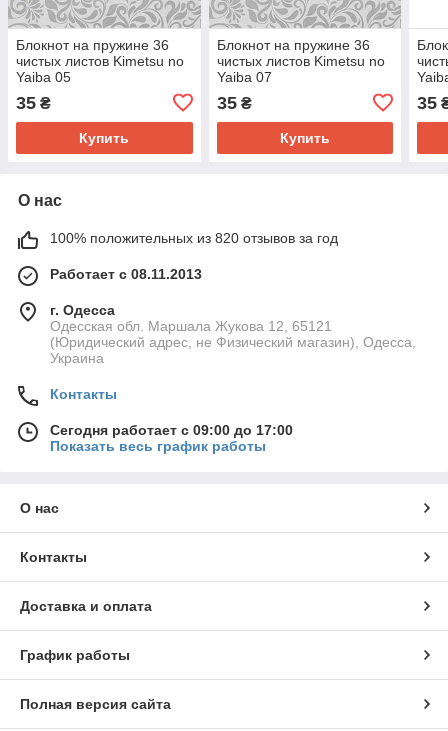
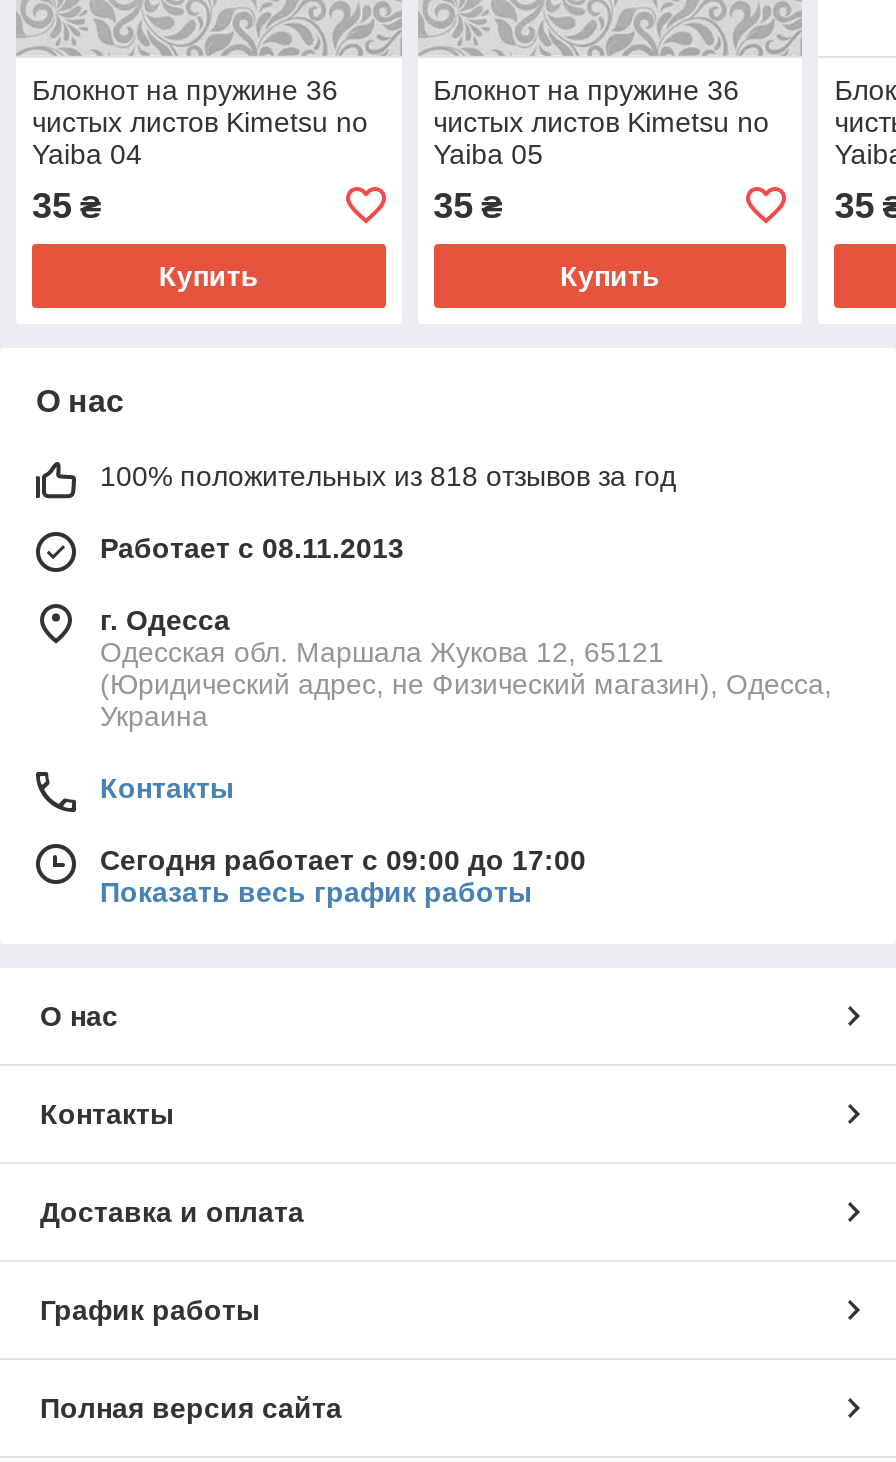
[16,69,71,85] Yaiba 05 -> [32,138,142,170] Yaiba 04
[217,69,272,85] Yaiba 07 -> [433,138,543,170] Yaiba 05
[50,230,338,246] 100% положительных из 820 отзывов за год -> [100,460,676,492] 100% положительных из 818 отзывов за год

